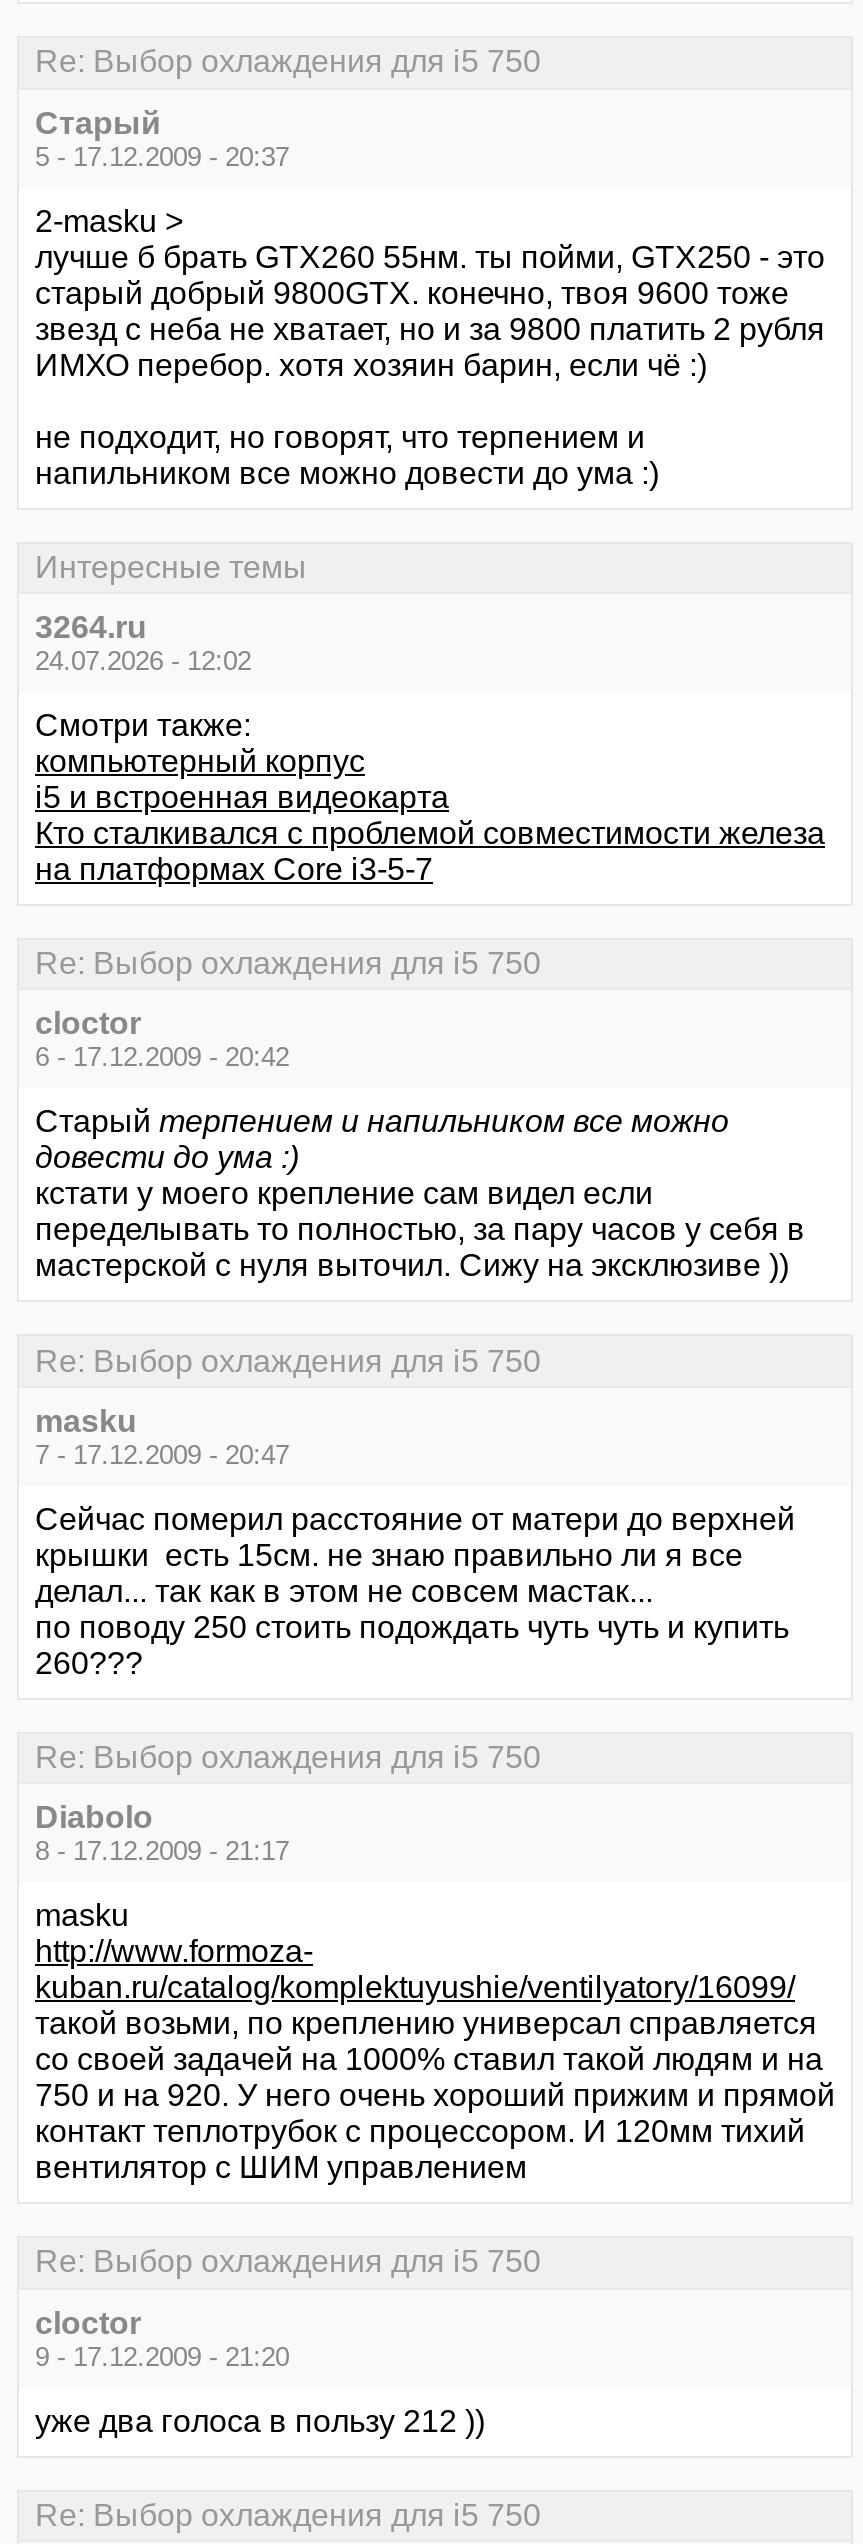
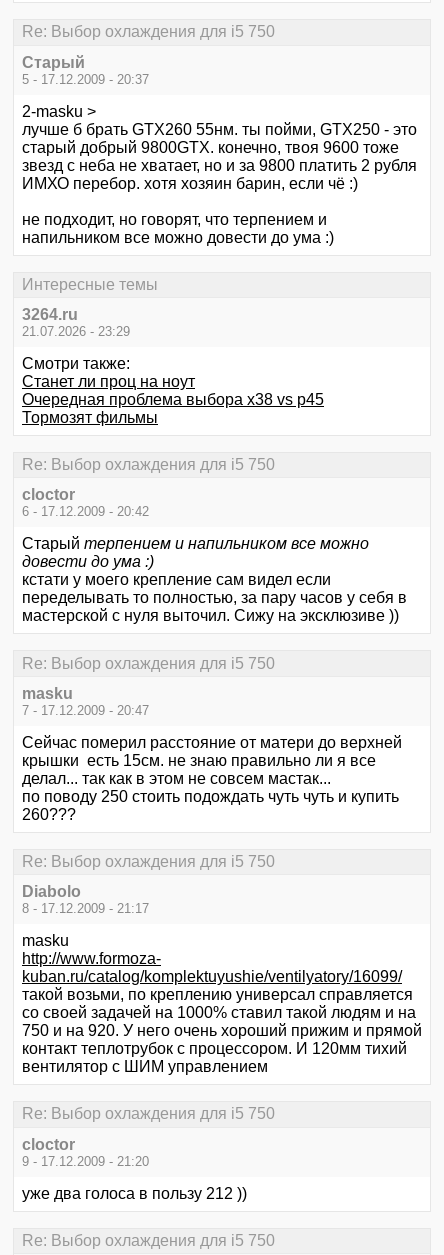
[35,646,251,676] 24.07.2026 - 12:02 -> [22,324,130,339] 21.07.2026 - 23:29
[35,744,825,886] компьютерный корпус | i5 и встроенная видеокарта | Кто сталкивался с проблемой совместимости железа | на платформах Core i3-5-7 -> [22,373,324,426] Станет ли проц на ноут | Очередная проблема выбора х38 vs р45 | Тормозят фильмы

